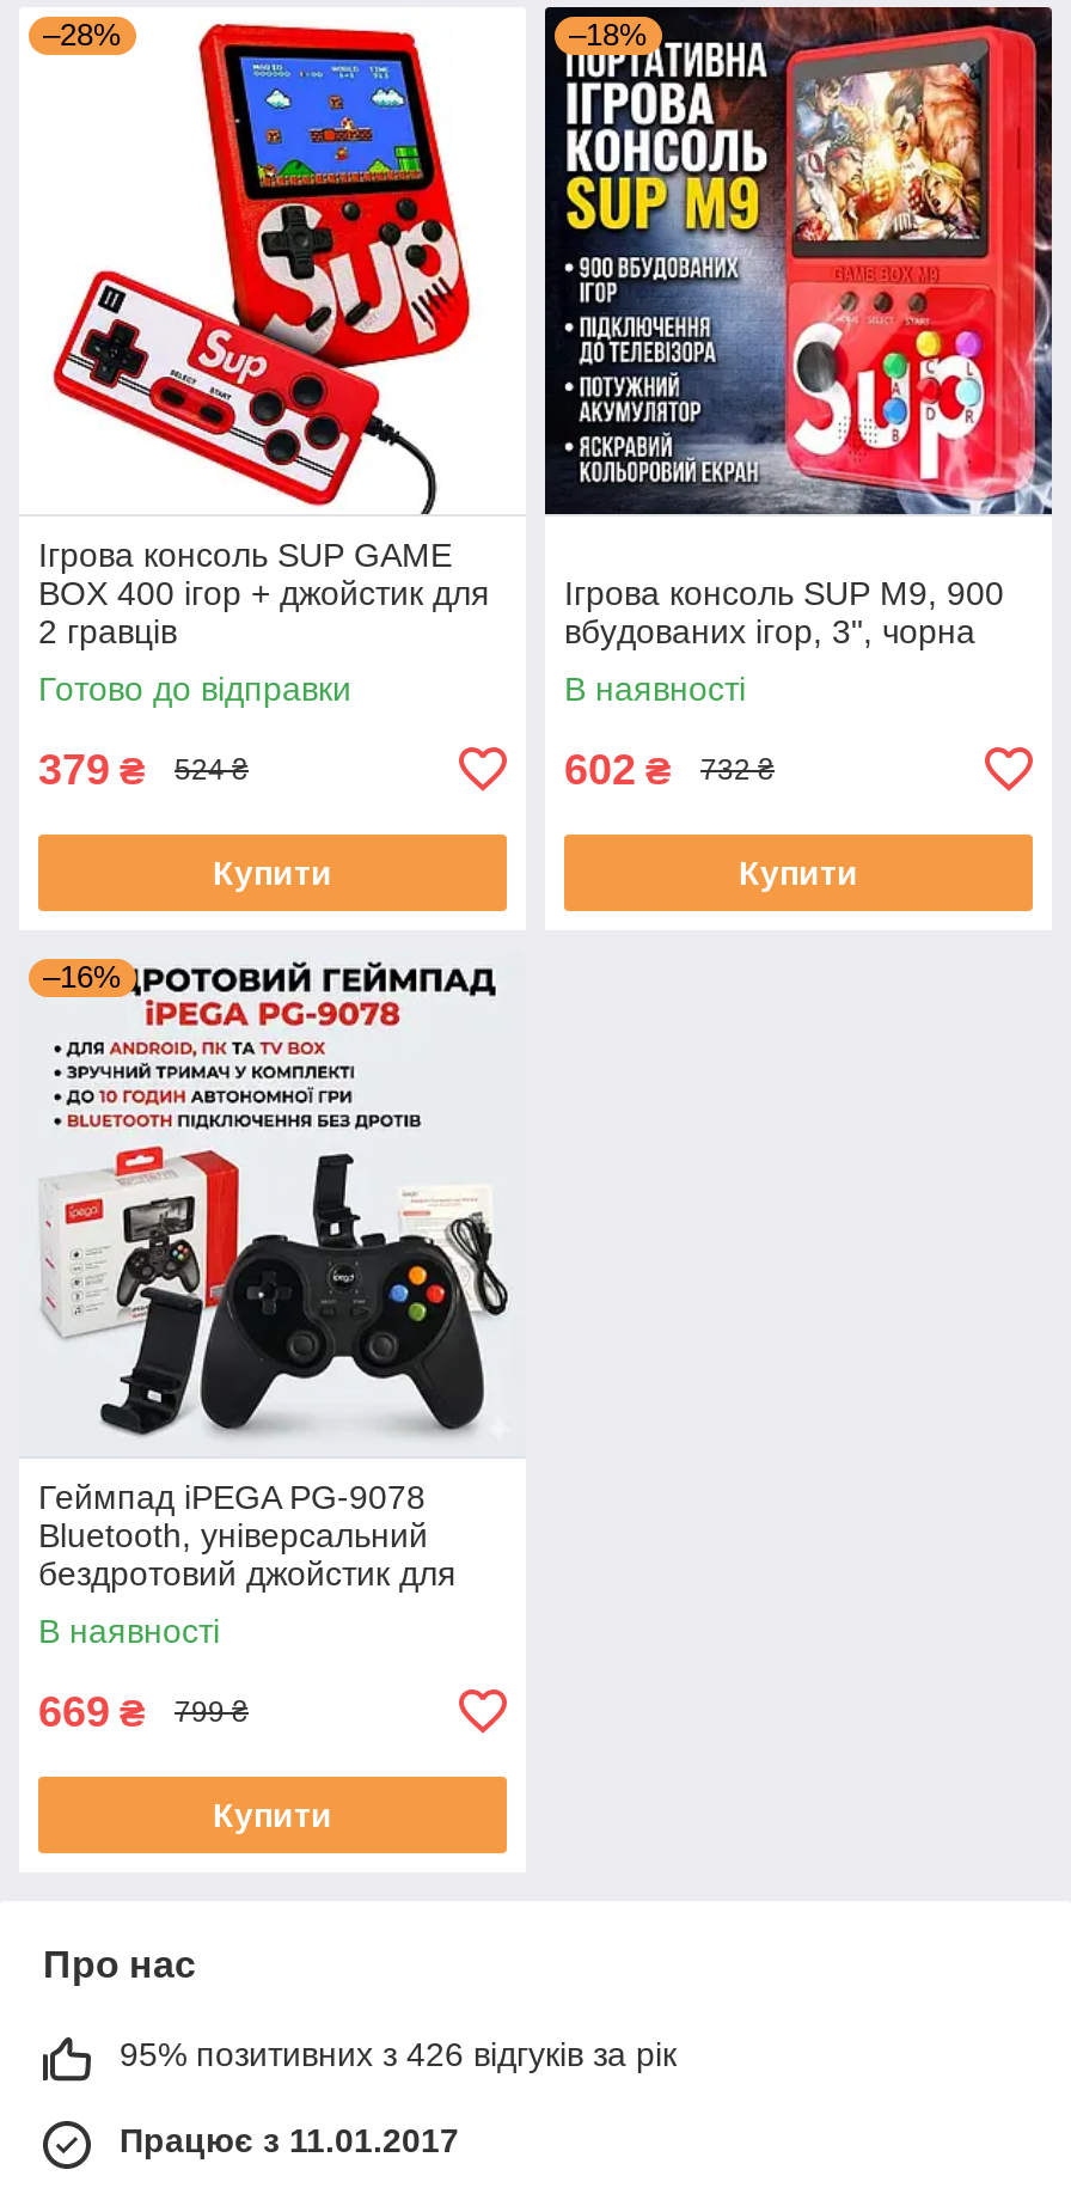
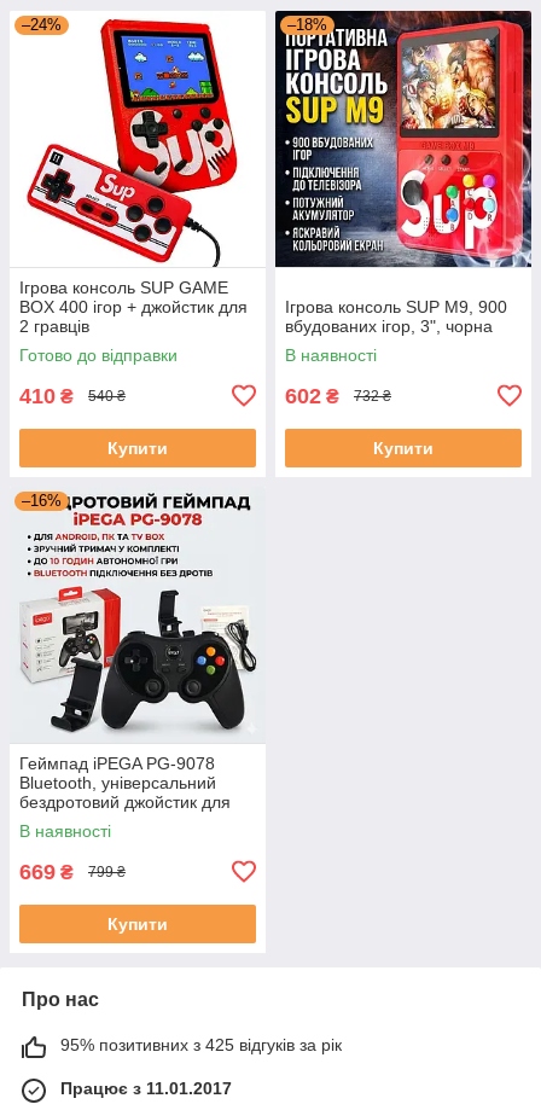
[43,16,122,52] –28% -> [22,15,62,34] –24%
[38,746,146,793] 379 ₴ -> [19,384,74,408] 410 ₴
[175,754,249,787] 524 ₴ -> [88,388,126,405] 540 ₴
[120,2035,677,2073] 95% позитивних з 426 відгуків за рік -> [60,1035,342,1054] 95% позитивних з 425 відгуків за рік

